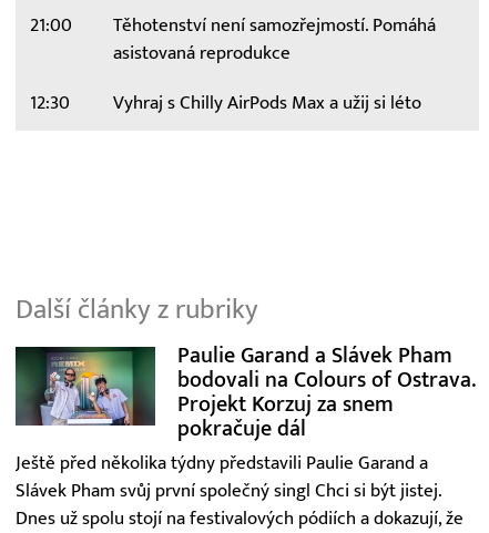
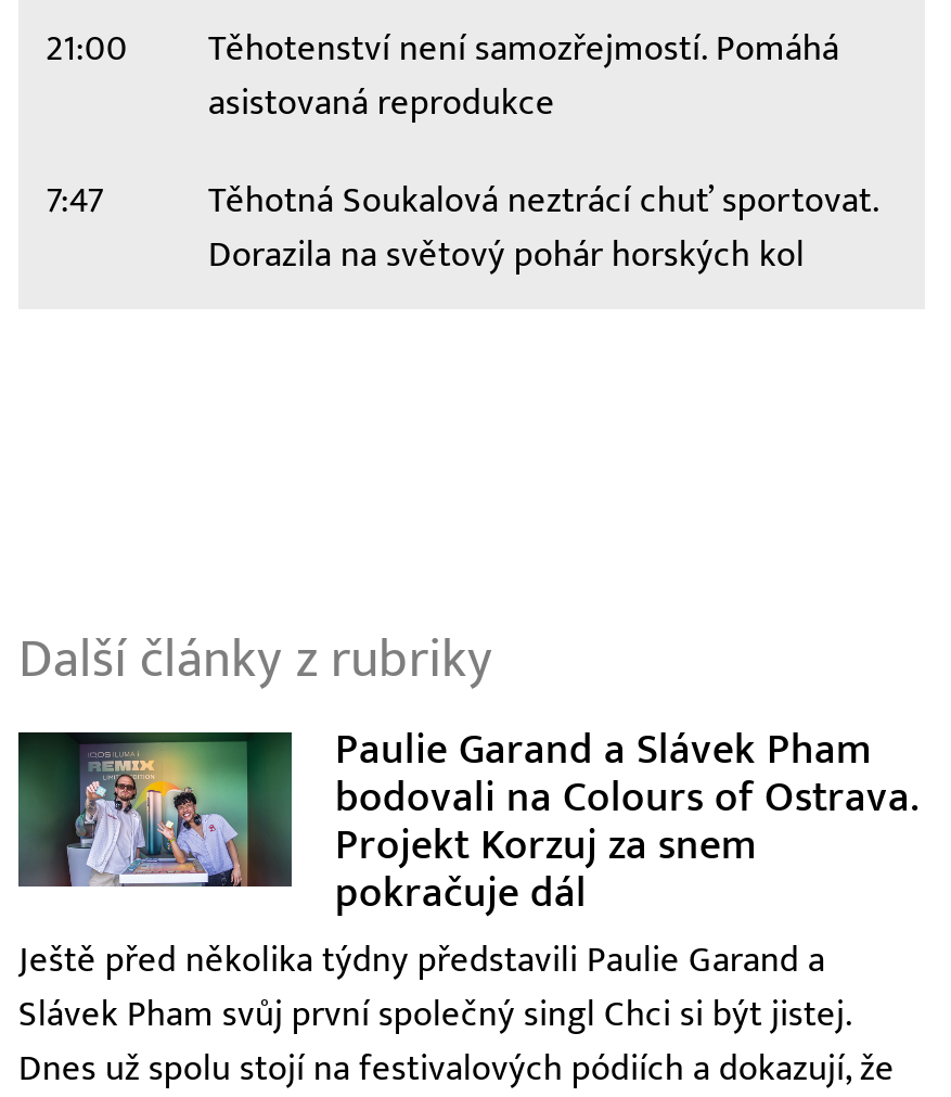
[29,91,421,114] 12:30 | Vyhraj s Chilly AirPods Max a užij si léto -> [46,178,878,276] 7:47 | Těhotná Soukalová neztrácí chuť sportovat. | Dorazila na světový pohár horských kol

